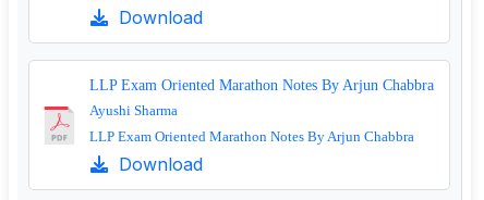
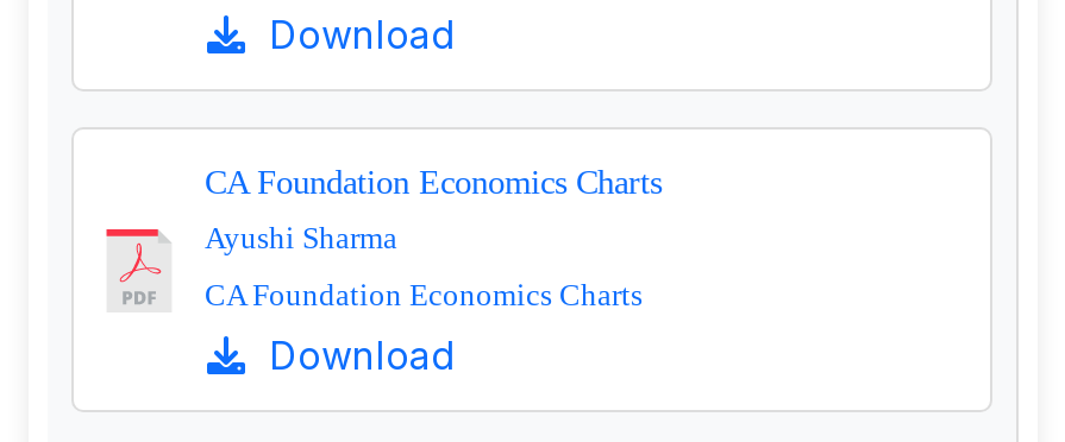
[89,76,434,93] LLP Exam Oriented Marathon Notes By Arjun Chabbra -> [205,163,662,201] CA Foundation Economics Charts
[89,128,414,145] LLP Exam Oriented Marathon Notes By Arjun Chabbra -> [205,277,643,312] CA Foundation Economics Charts

